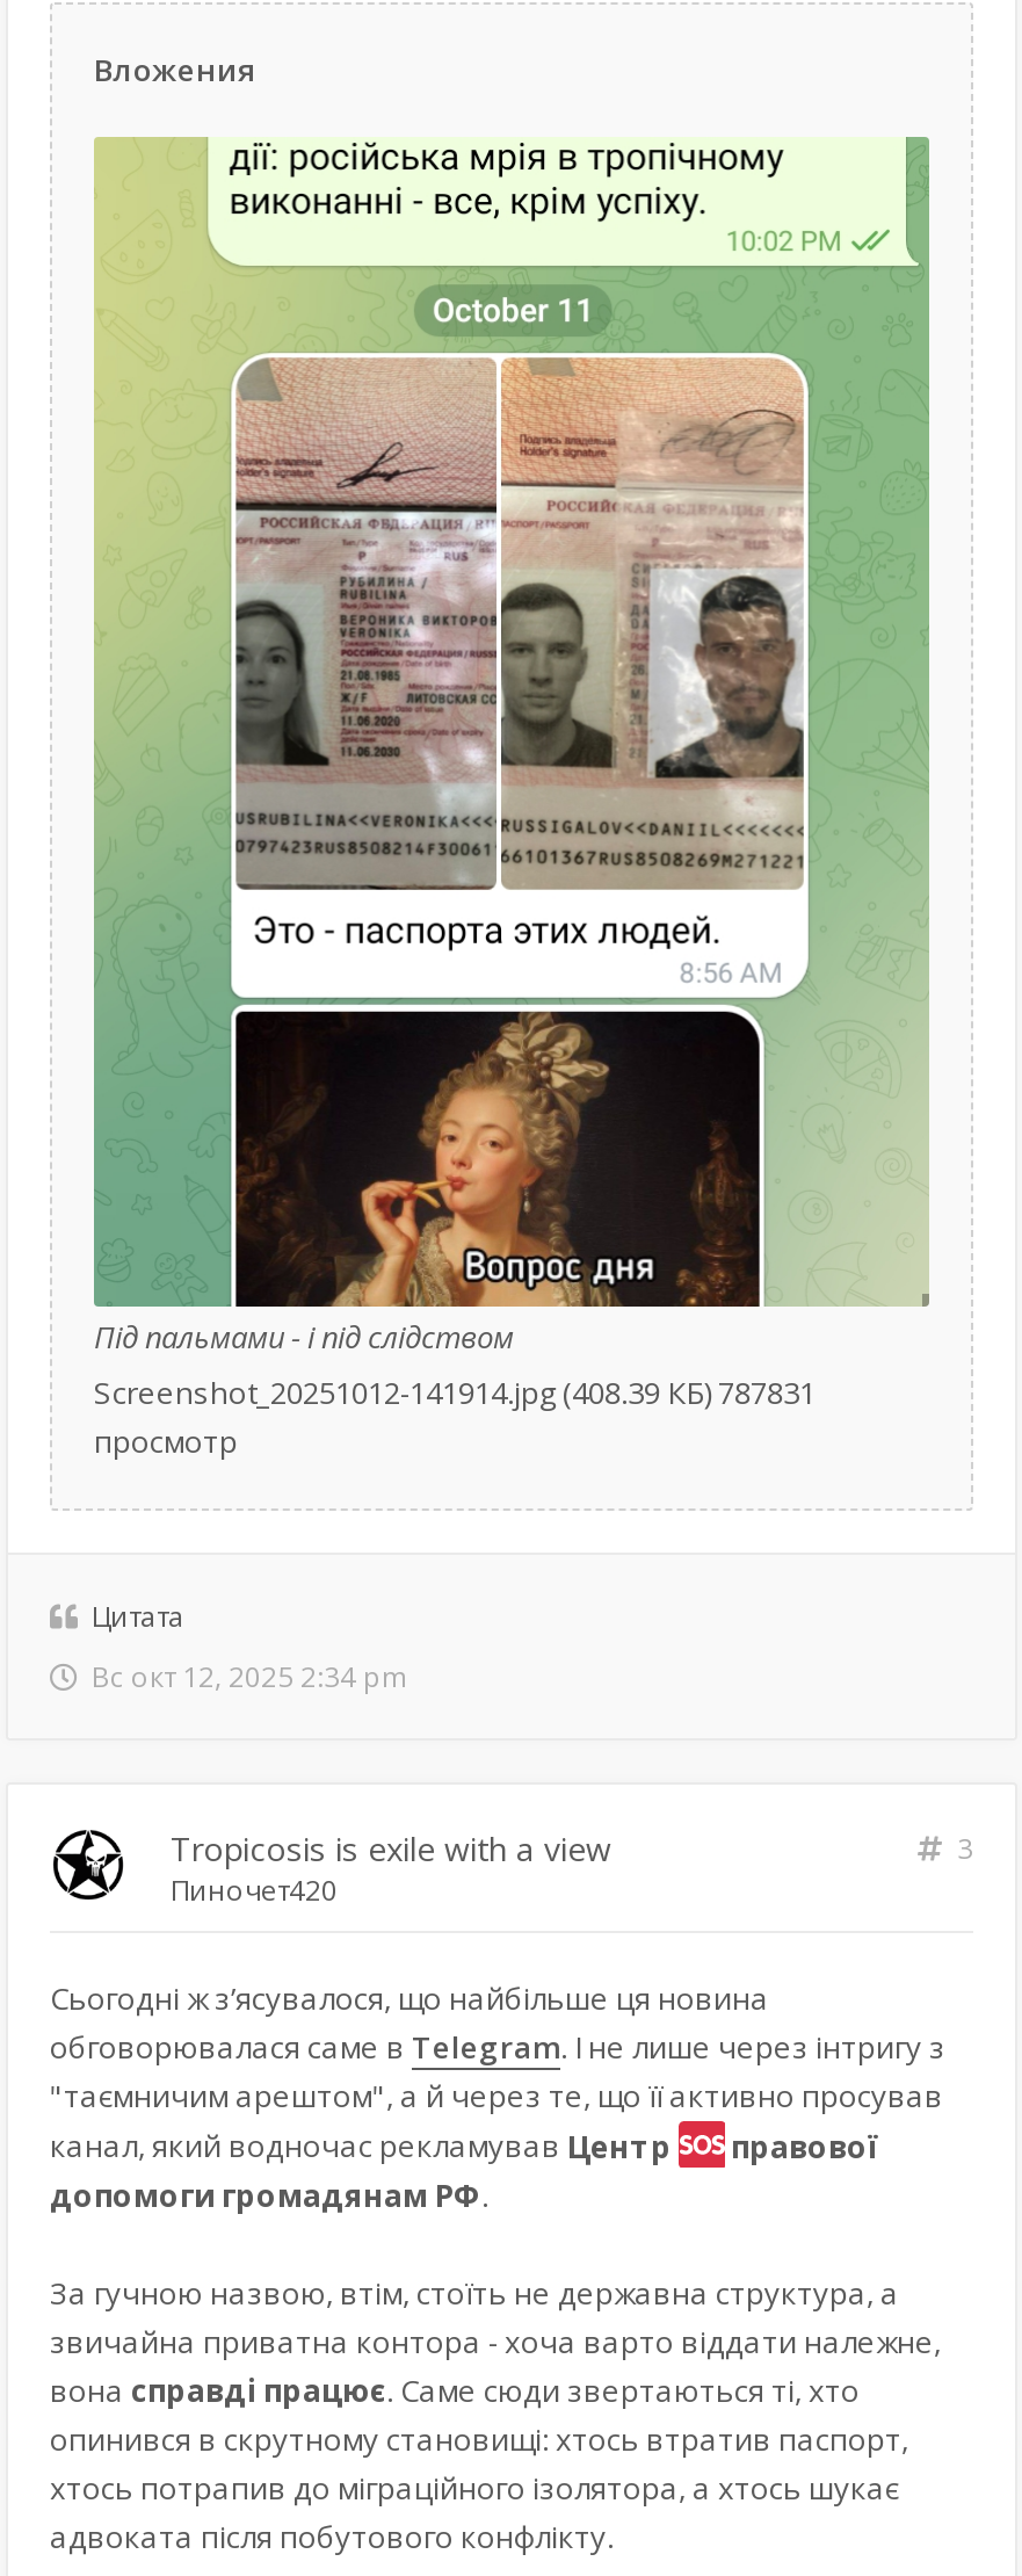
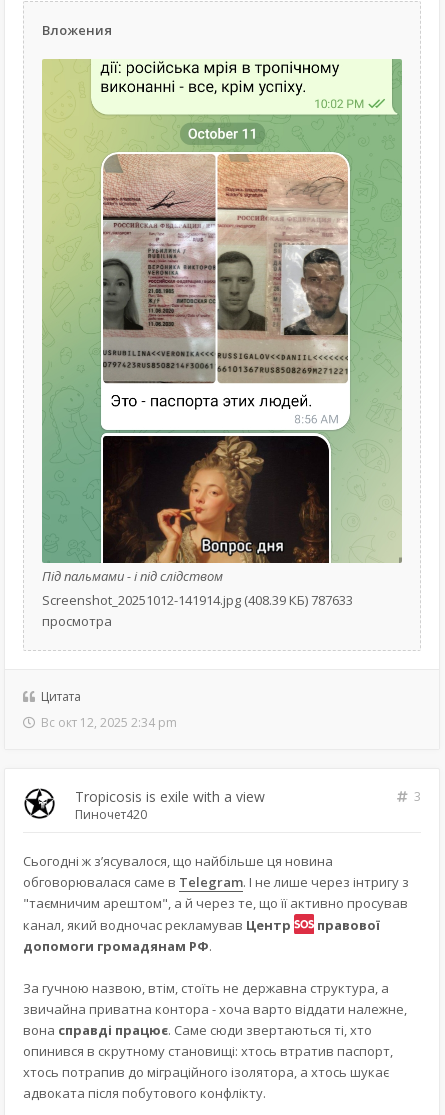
[94,1372,816,1463] Screenshot_20251012-141914.jpg (408.39 КБ) 787831 | просмотр -> [42,591,353,630] Screenshot_20251012-141914.jpg (408.39 КБ) 787633 | просмотра

